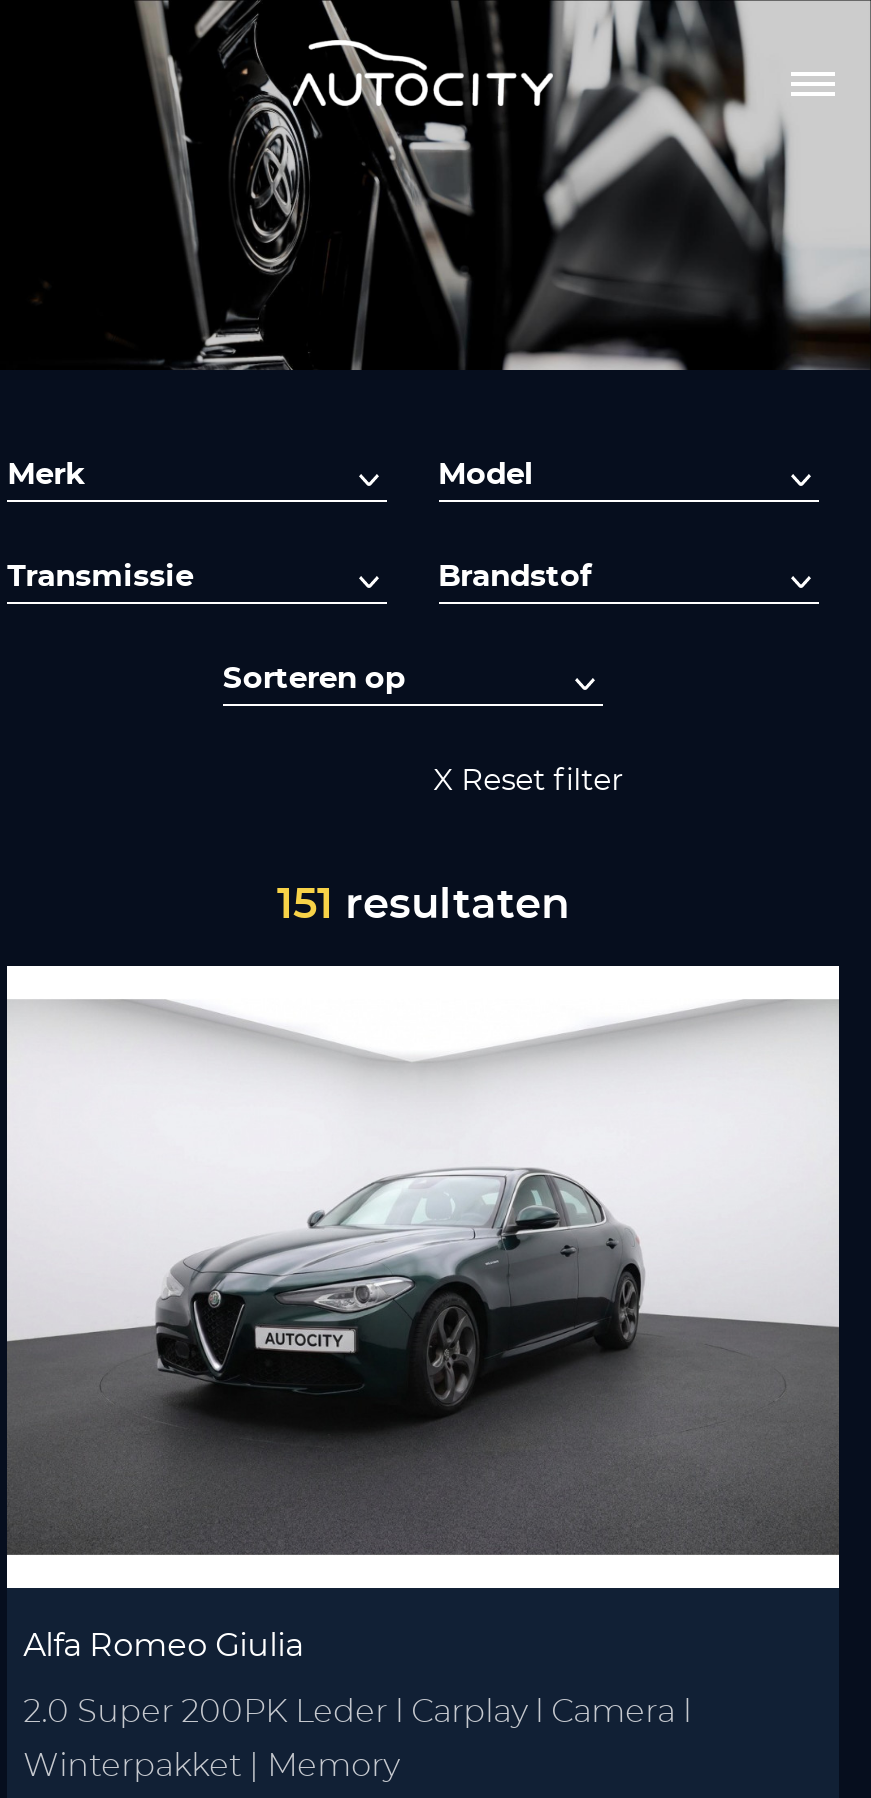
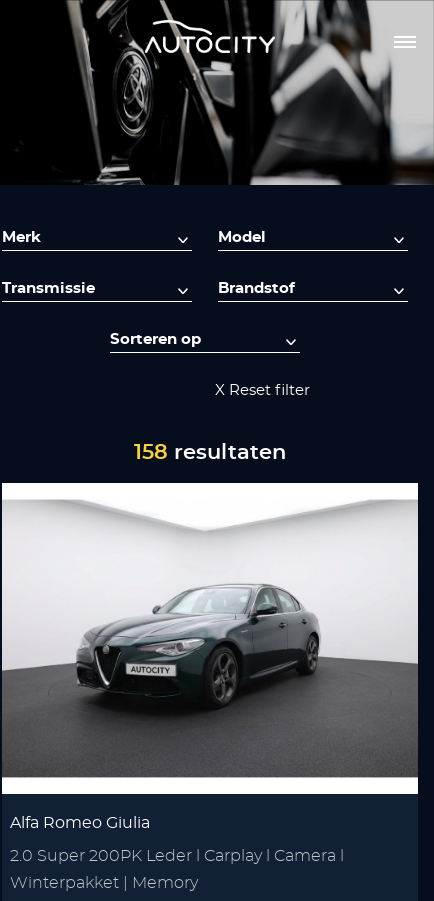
[277,883,569,925] 151 resultaten -> [134,442,286,463] 158 resultaten

